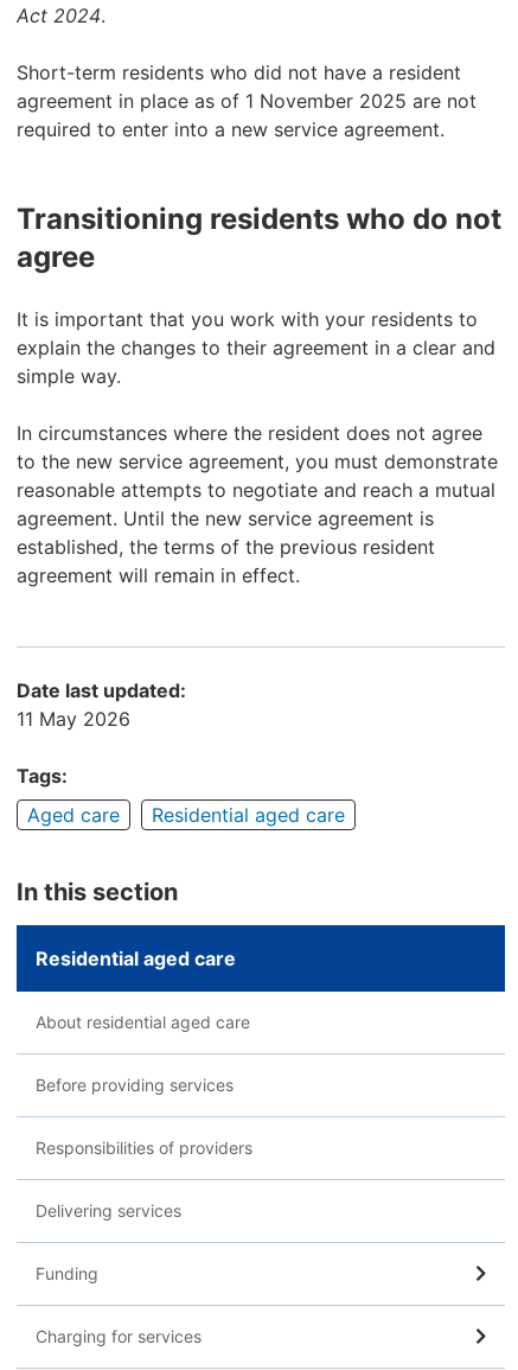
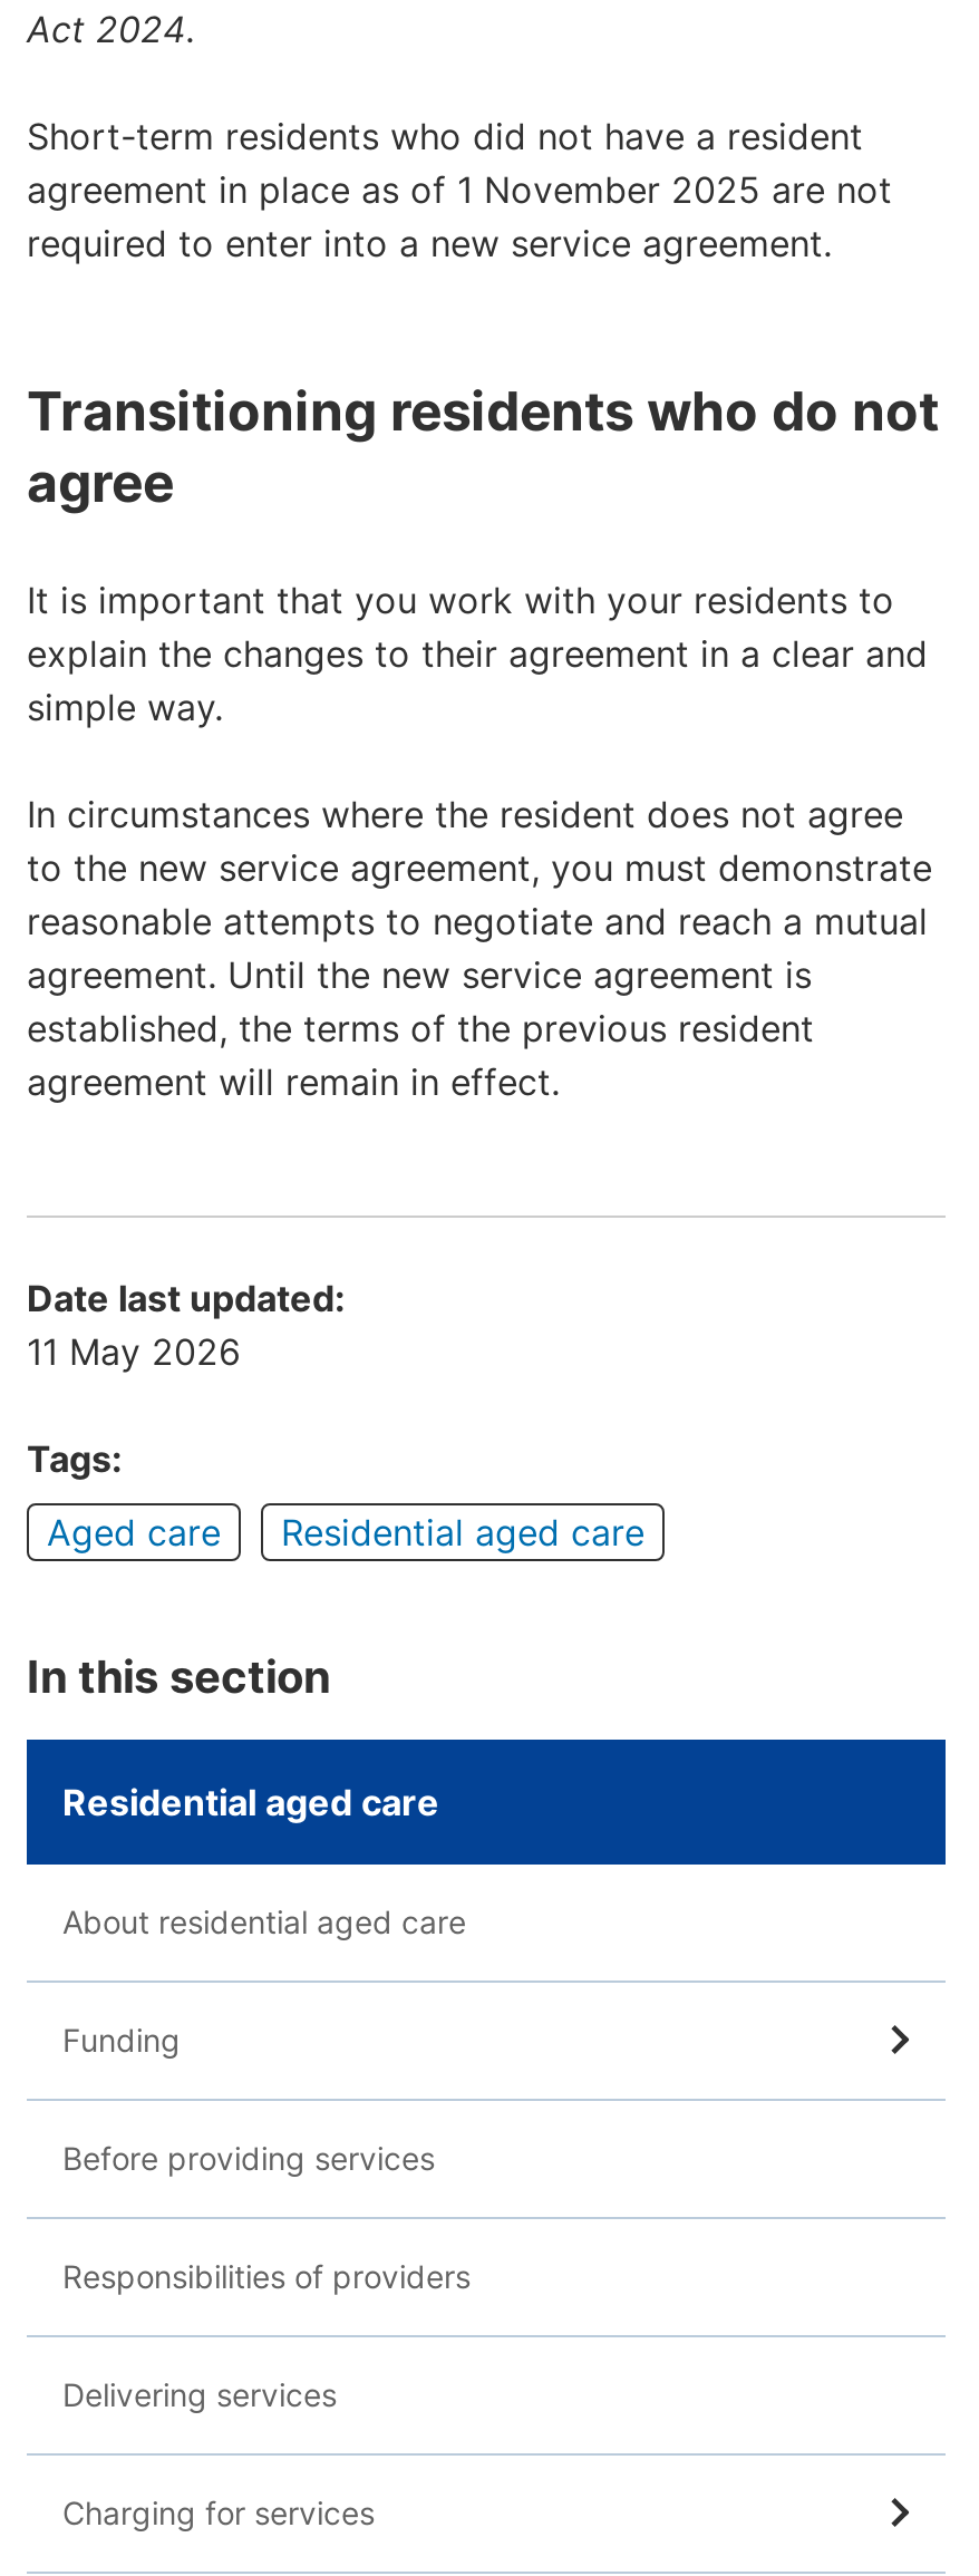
moved [36,1074,252,1220] -> [62,2138,471,2412]: Before providing services | Responsibilities of providers | Delivering services
moved [36,1263,98,1283] -> [62,2020,181,2057]: Funding

